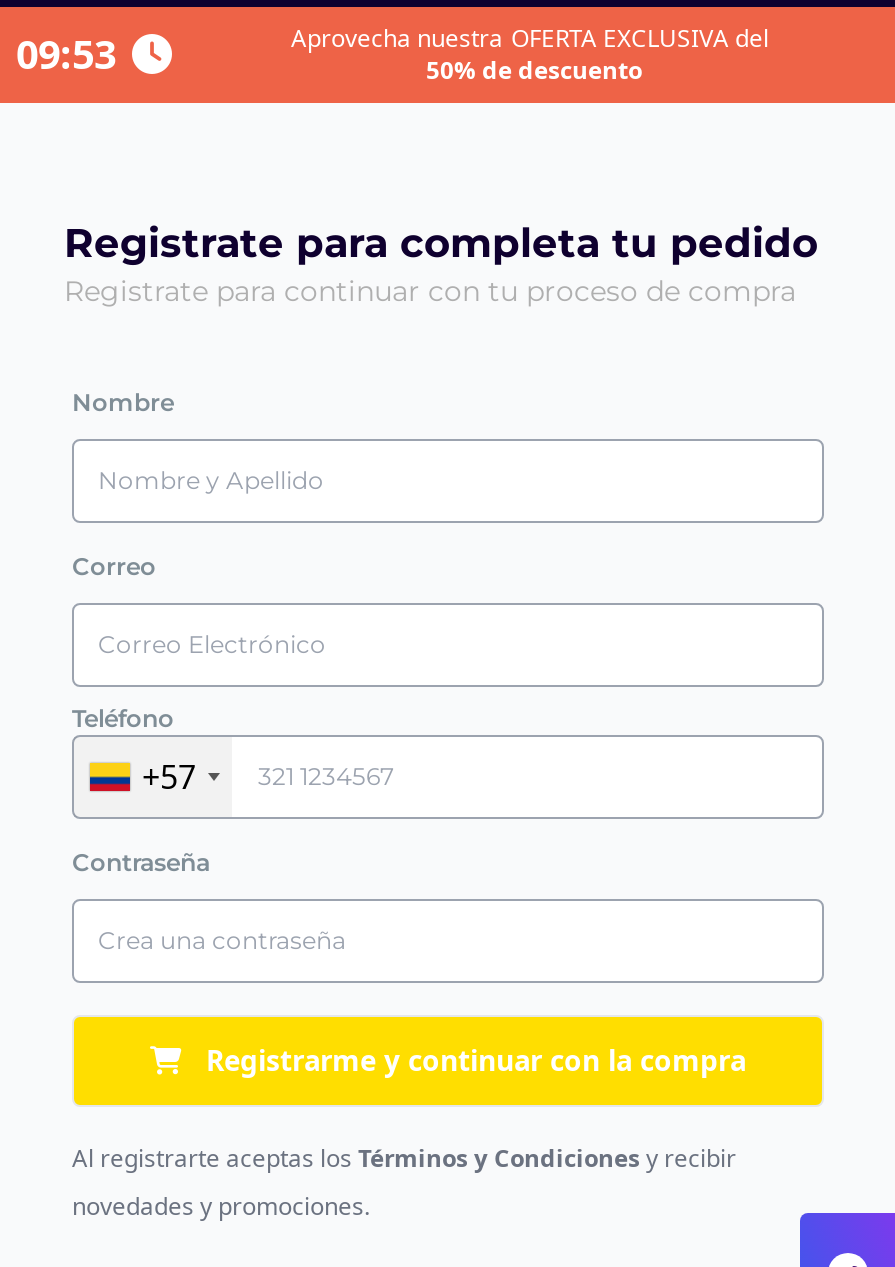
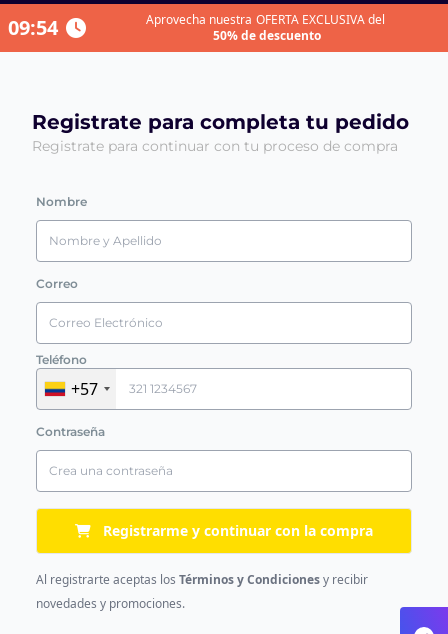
[16,27,116,81] 09:53 -> [8,14,58,41] 09:54

